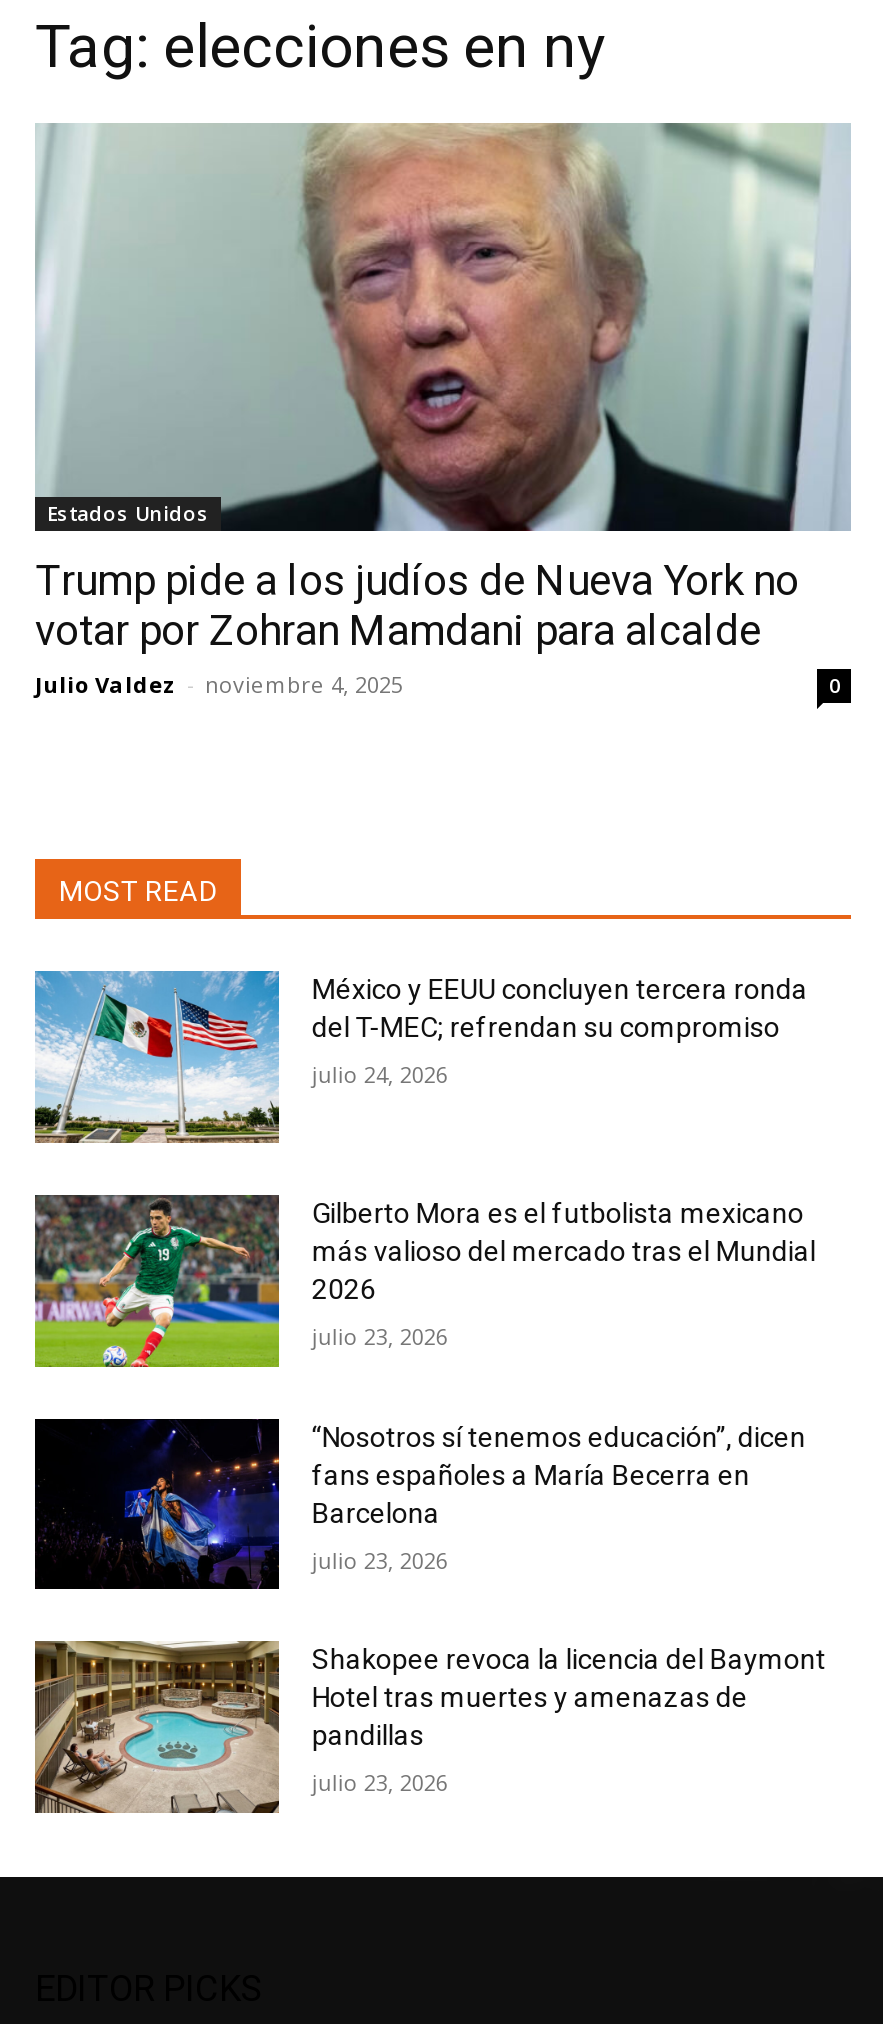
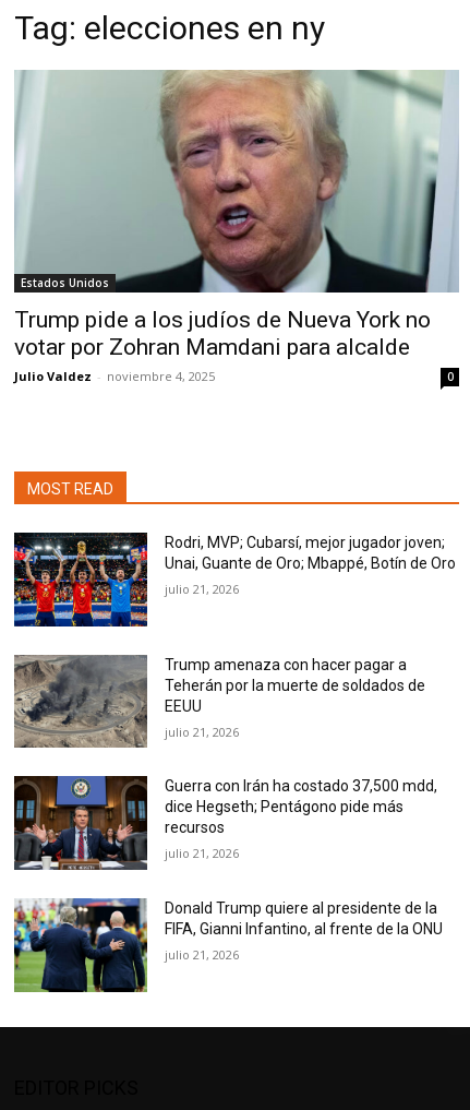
[33,969,808,1145] [image] | México y EEUU concluyen tercera ronda | del T-MEC; refrendan su compromiso -> [13,532,456,628] [image] | Rodri, MVP; Cubarsí, mejor jugador joven; | Unai, Guante de Oro; Mbappé, Botín de Oro
[312,1059,448,1089] julio 24, 2026 -> [165,581,239,597] julio 21, 2026
[33,1195,816,1369] [image] | Gilberto Mora es el futbolista mexicano | más valioso del mercado tras el Mundial | 2026 -> [14,655,426,749] [image] | Trump amenaza con hacer pagar a | Teherán por la muerte de soldados de | EEUU
[312,1320,448,1350] julio 23, 2026 -> [165,723,239,740] julio 21, 2026
[35,1417,806,1591] [image] | “Nosotros sí tenemos educación”, dicen | fans españoles a María Becerra en | Barcelona -> [13,775,438,871] [image] | Guerra con Irán ha costado 37,500 mdd, | dice Hegseth; Pentágono pide más | recursos
[312,1544,448,1574] julio 23, 2026 -> [165,845,239,861] julio 21, 2026
[33,1639,826,1815] [image] | Shakopee revoca la licencia del Baymont | Hotel tras muertes y amenazas de | pandillas -> [13,897,443,993] [image] | Donald Trump quiere al presidente de la | FIFA, Gianni Infantino, al frente de la ONU
[312,1767,448,1797] julio 23, 2026 -> [165,946,239,963] julio 21, 2026

